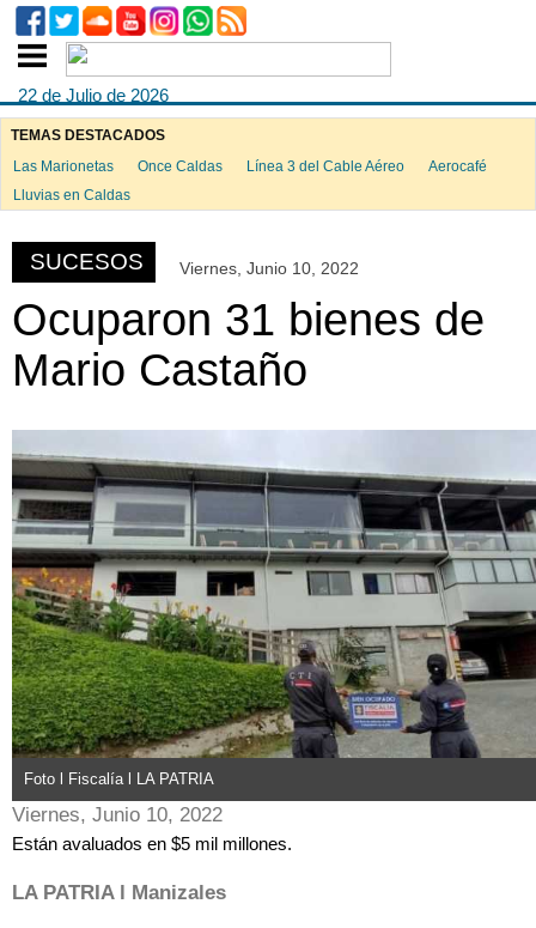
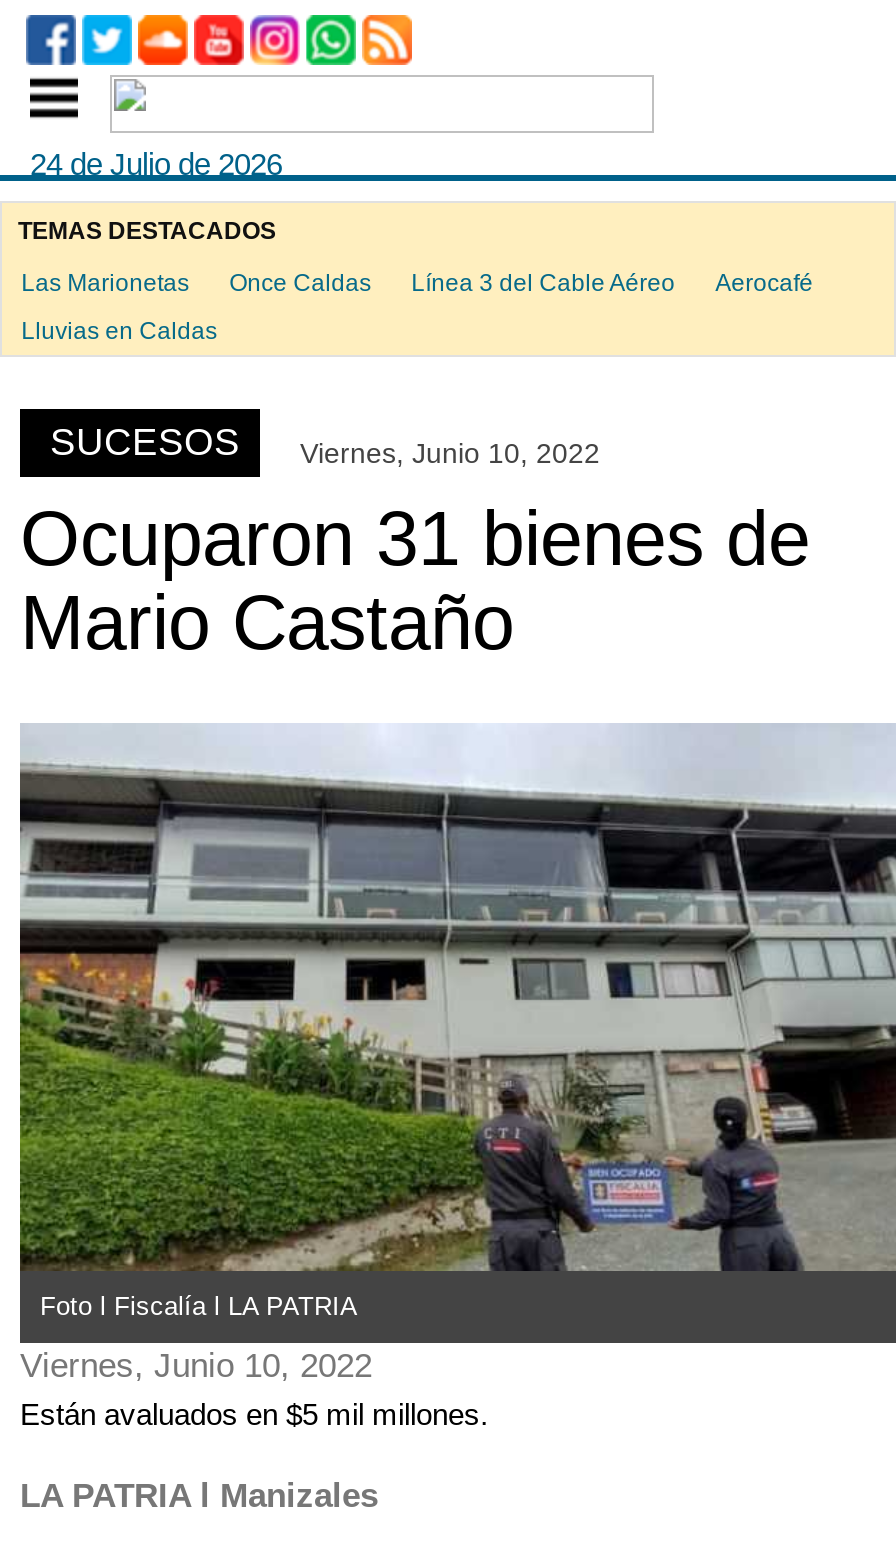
[18,85,169,105] 22 de Julio de 2026 -> [30,147,282,181] 24 de Julio de 2026

